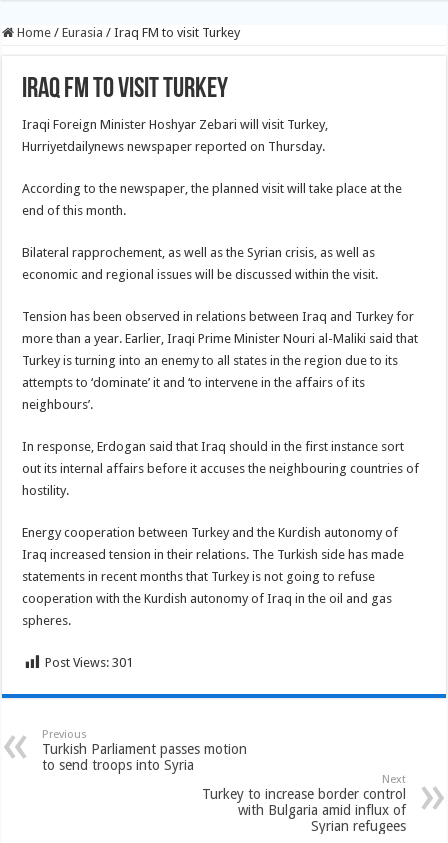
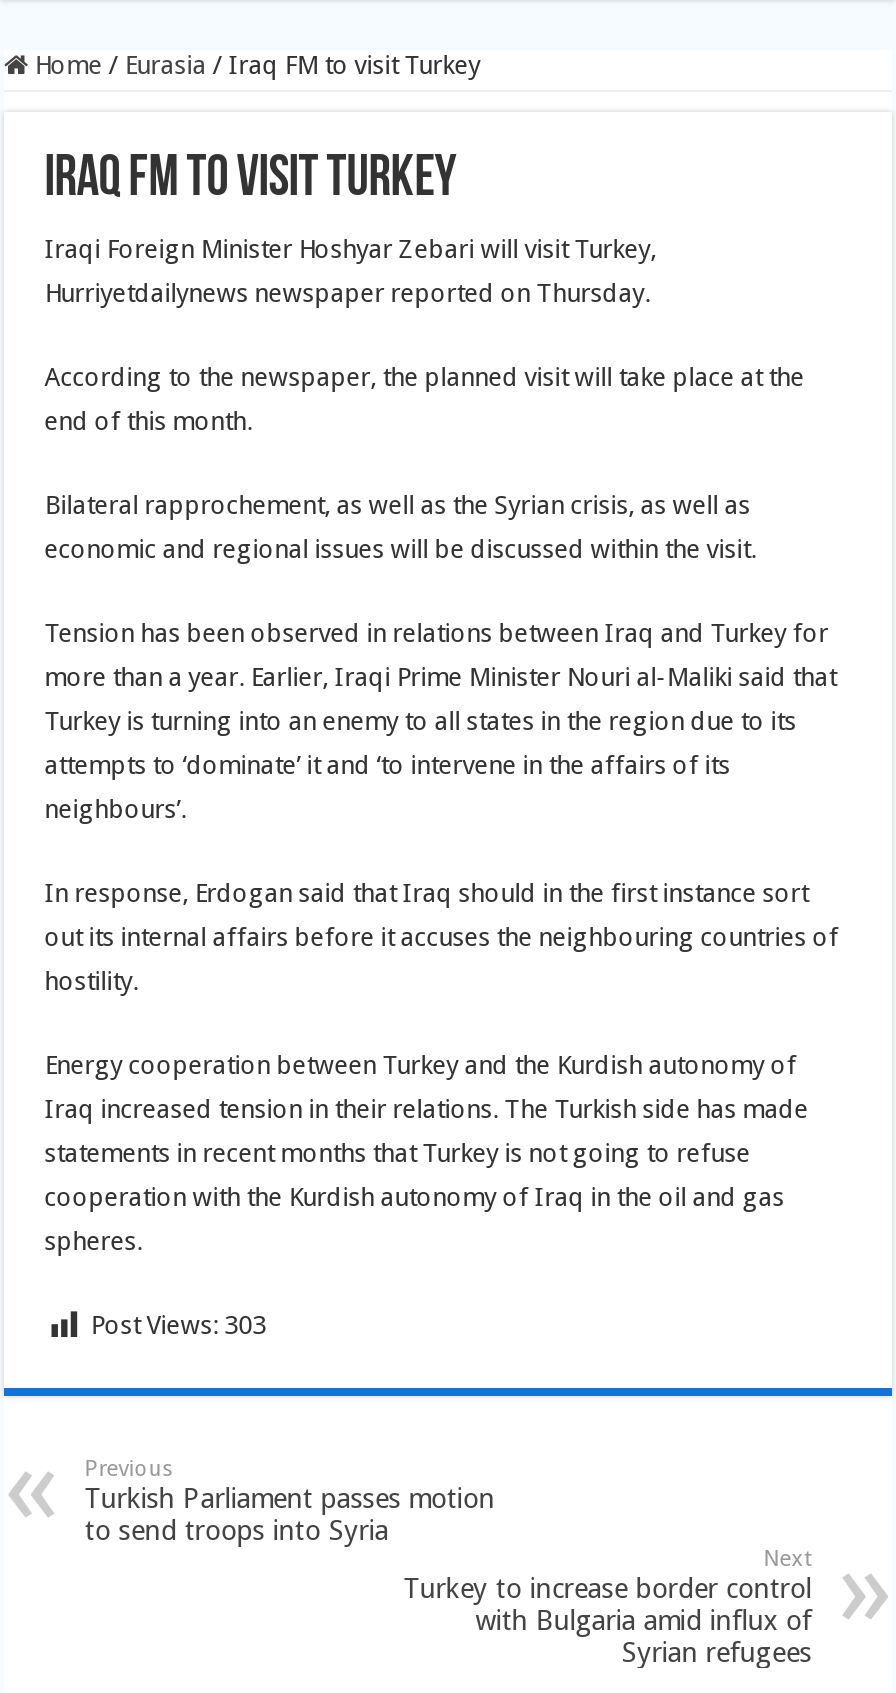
[45,655,133,670] Post Views: 301 -> [90,1310,266,1340] Post Views: 303

